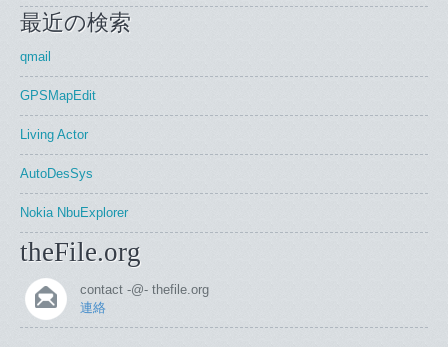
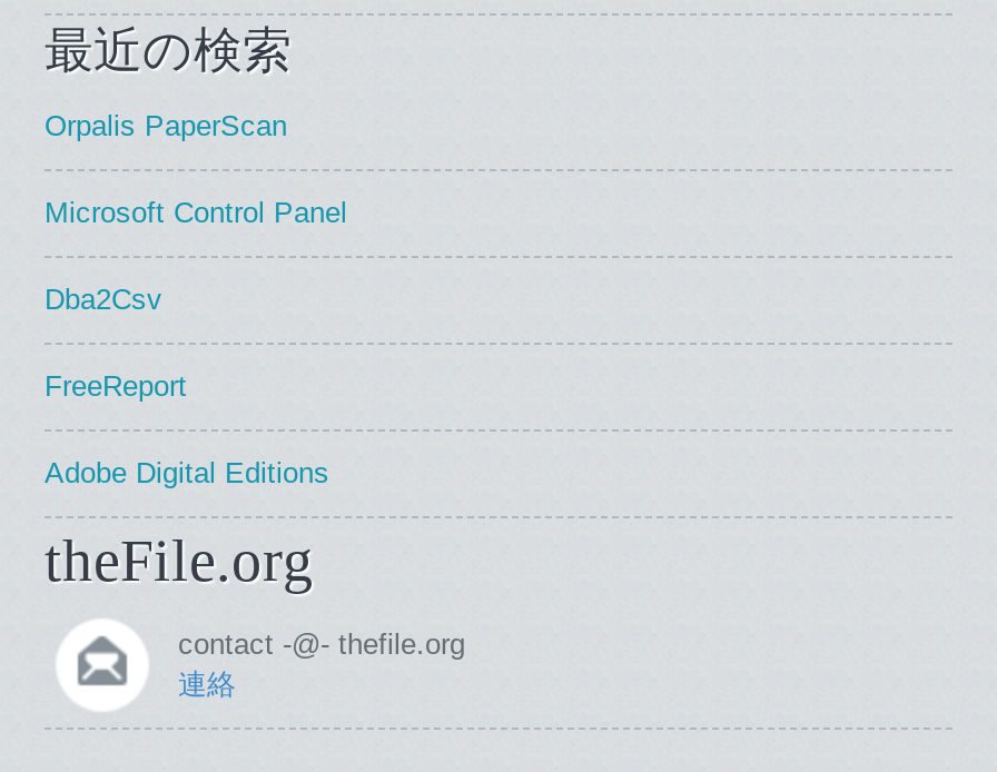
[20,49,51,64] qmail -> [45,109,287,142] Orpalis PaperScan
[20,88,96,103] GPSMapEdit -> [45,196,347,229] Microsoft Control Panel
[20,127,88,142] Living Actor -> [45,283,162,316] Dba2Csv
[20,166,93,181] AutoDesSys -> [45,369,187,403] FreeReport
[20,205,128,220] Nokia NbuExplorer -> [45,456,329,489] Adobe Digital Editions

